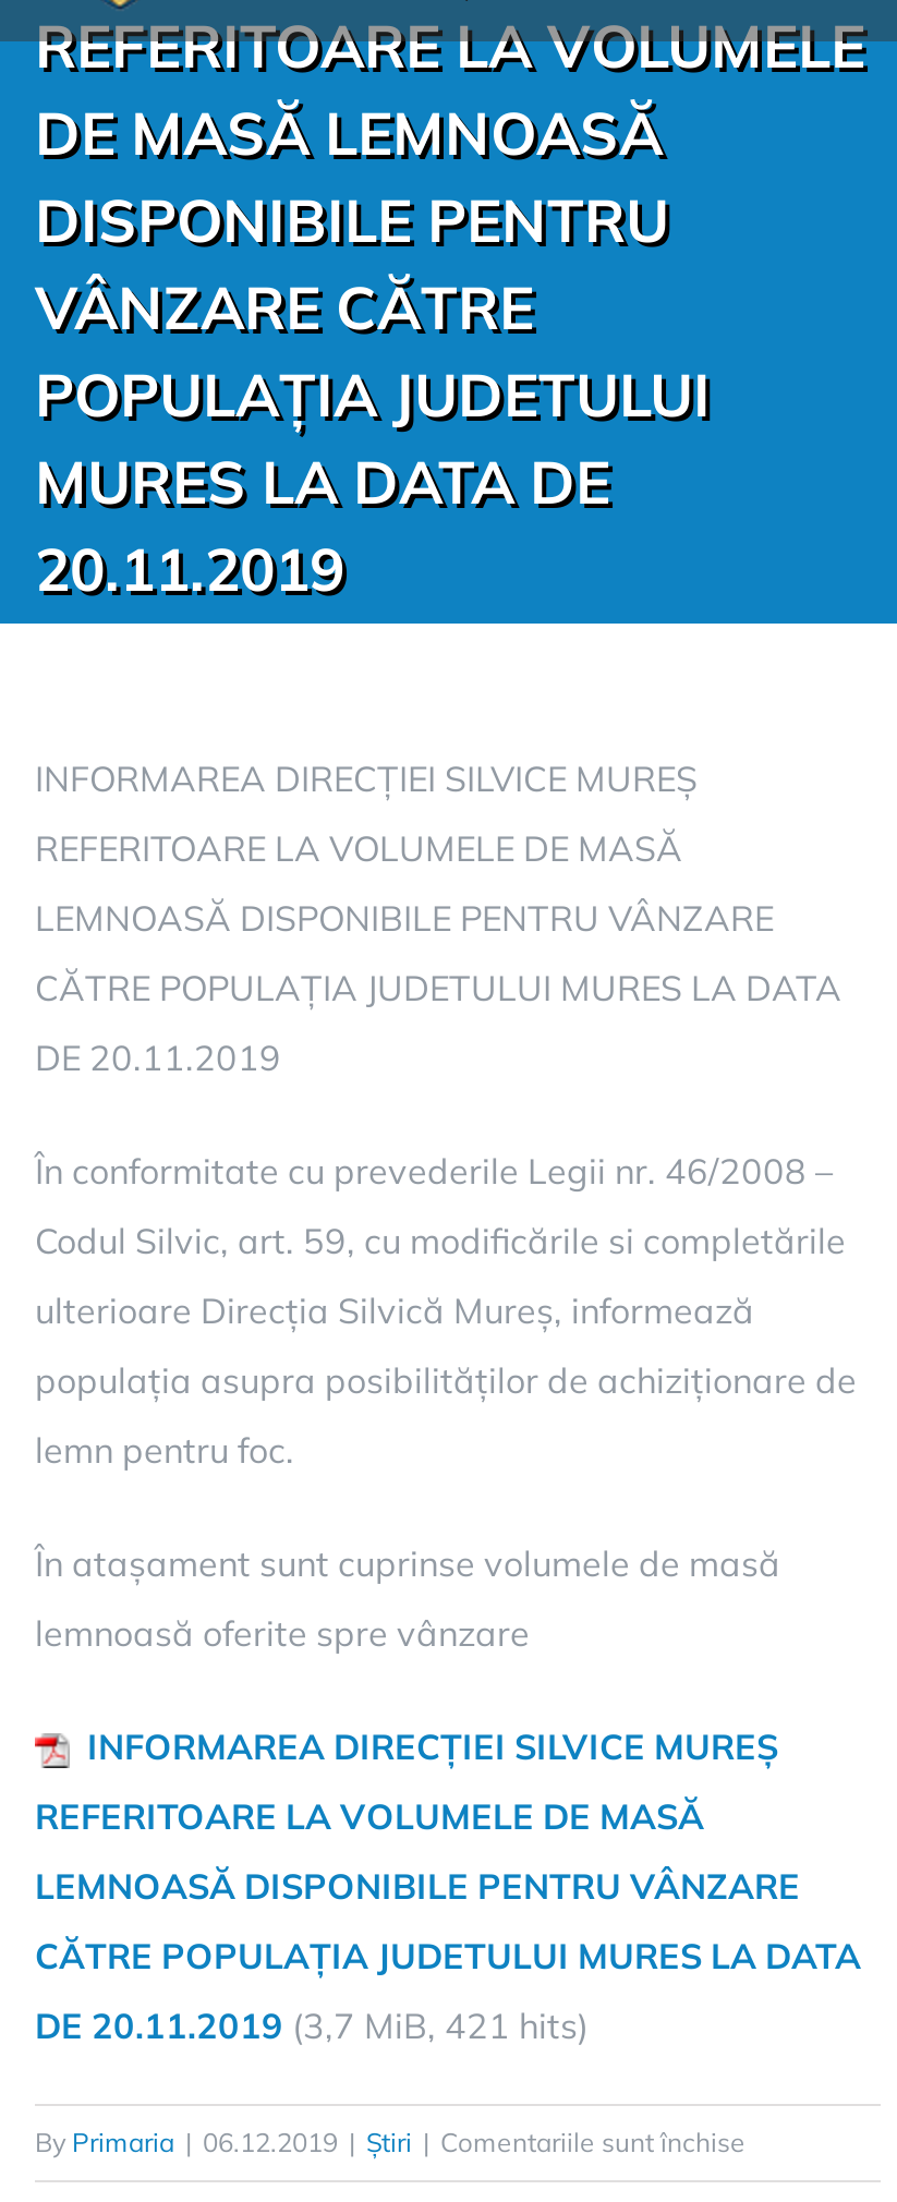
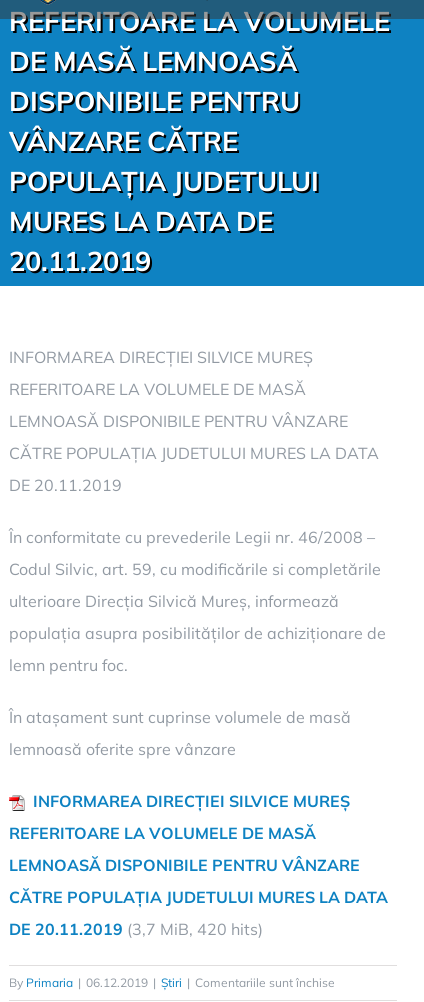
[35,2004,589,2047] DE 20.11.2019 (3,7 MiB, 421 hits) -> [9,919,263,939] DE 20.11.2019 (3,7 MiB, 420 hits)

